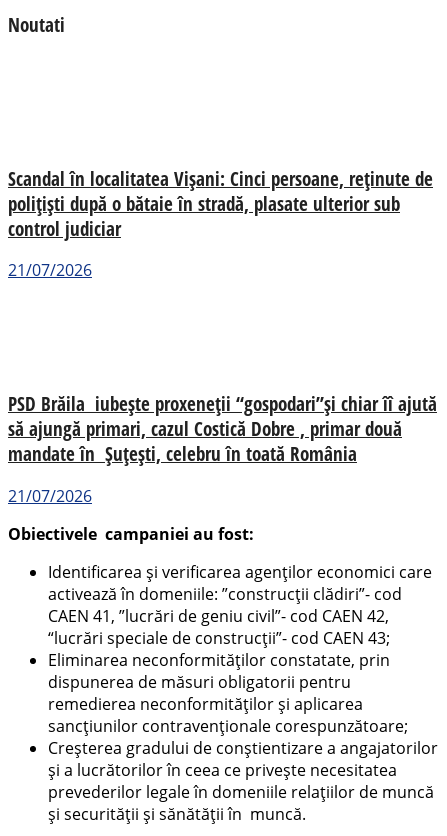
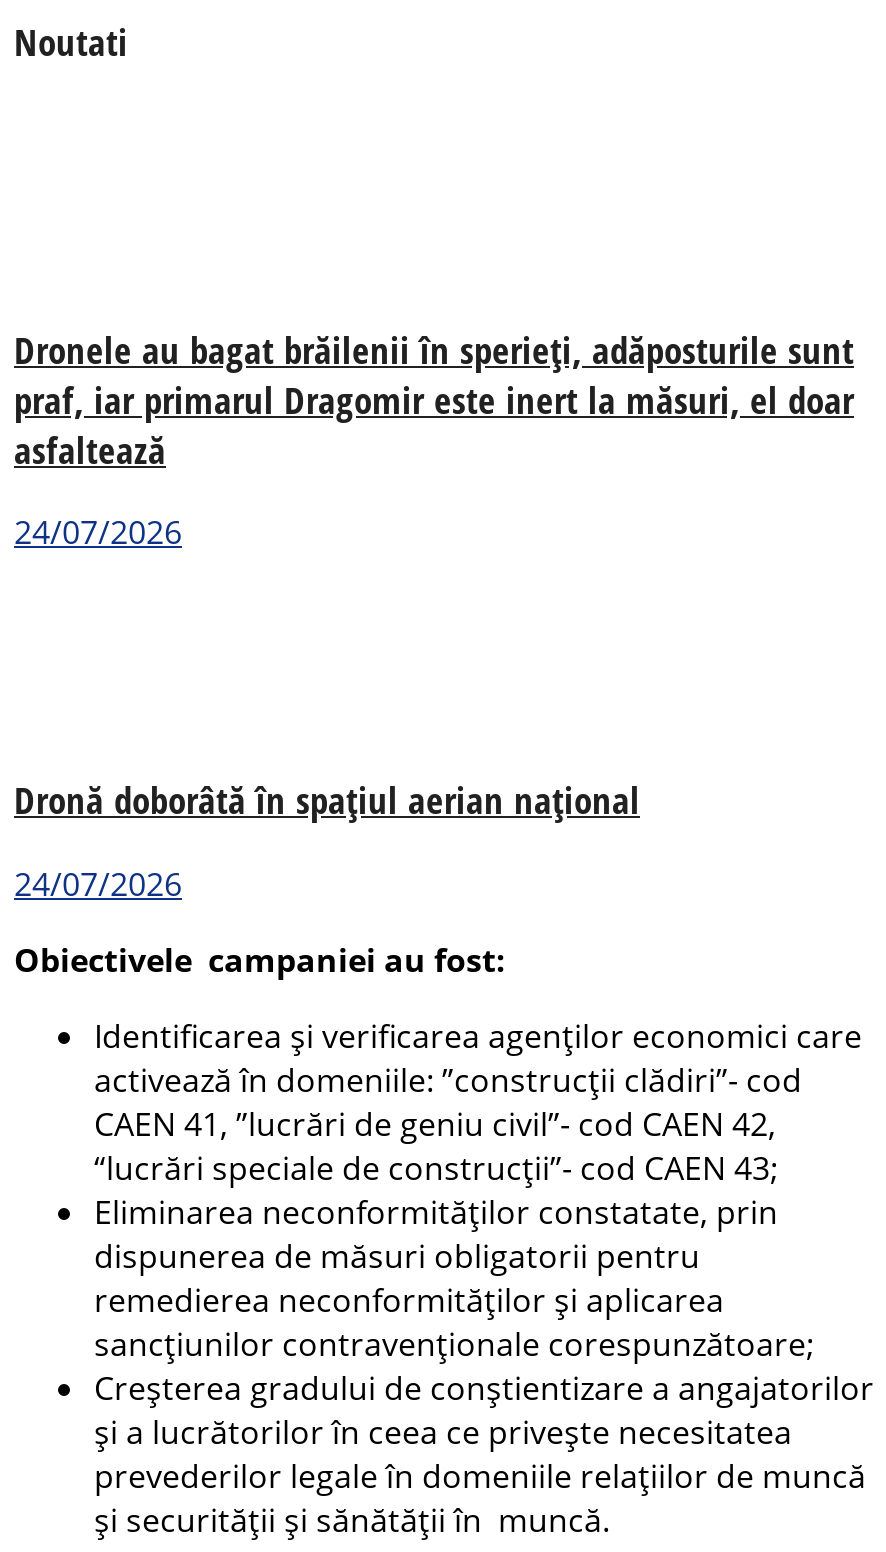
[8,166,433,241] Scandal în localitatea Vișani: Cinci persoane, reținute de | polițiști după o bătaie în stradă, plasate ulterior sub | control judiciar -> [14,323,854,473] Dronele au bagat brăilenii în sperieți, adăposturile sunt | praf, iar primarul Dragomir este inert la măsuri, el doar | asfaltează
[8,259,92,281] 21/07/2026 -> [14,511,182,555] 24/07/2026
[8,391,437,466] PSD Brăila iubește proxeneții “gospodari”și chiar îî ajută | să ajungă primari, cazul Costică Dobre , primar două | mandate în Șuțești, celebru în toată România -> [14,774,640,824] Dronă doborâtă în spațiul aerian național
[8,485,92,507] 21/07/2026 -> [14,862,182,906] 24/07/2026

